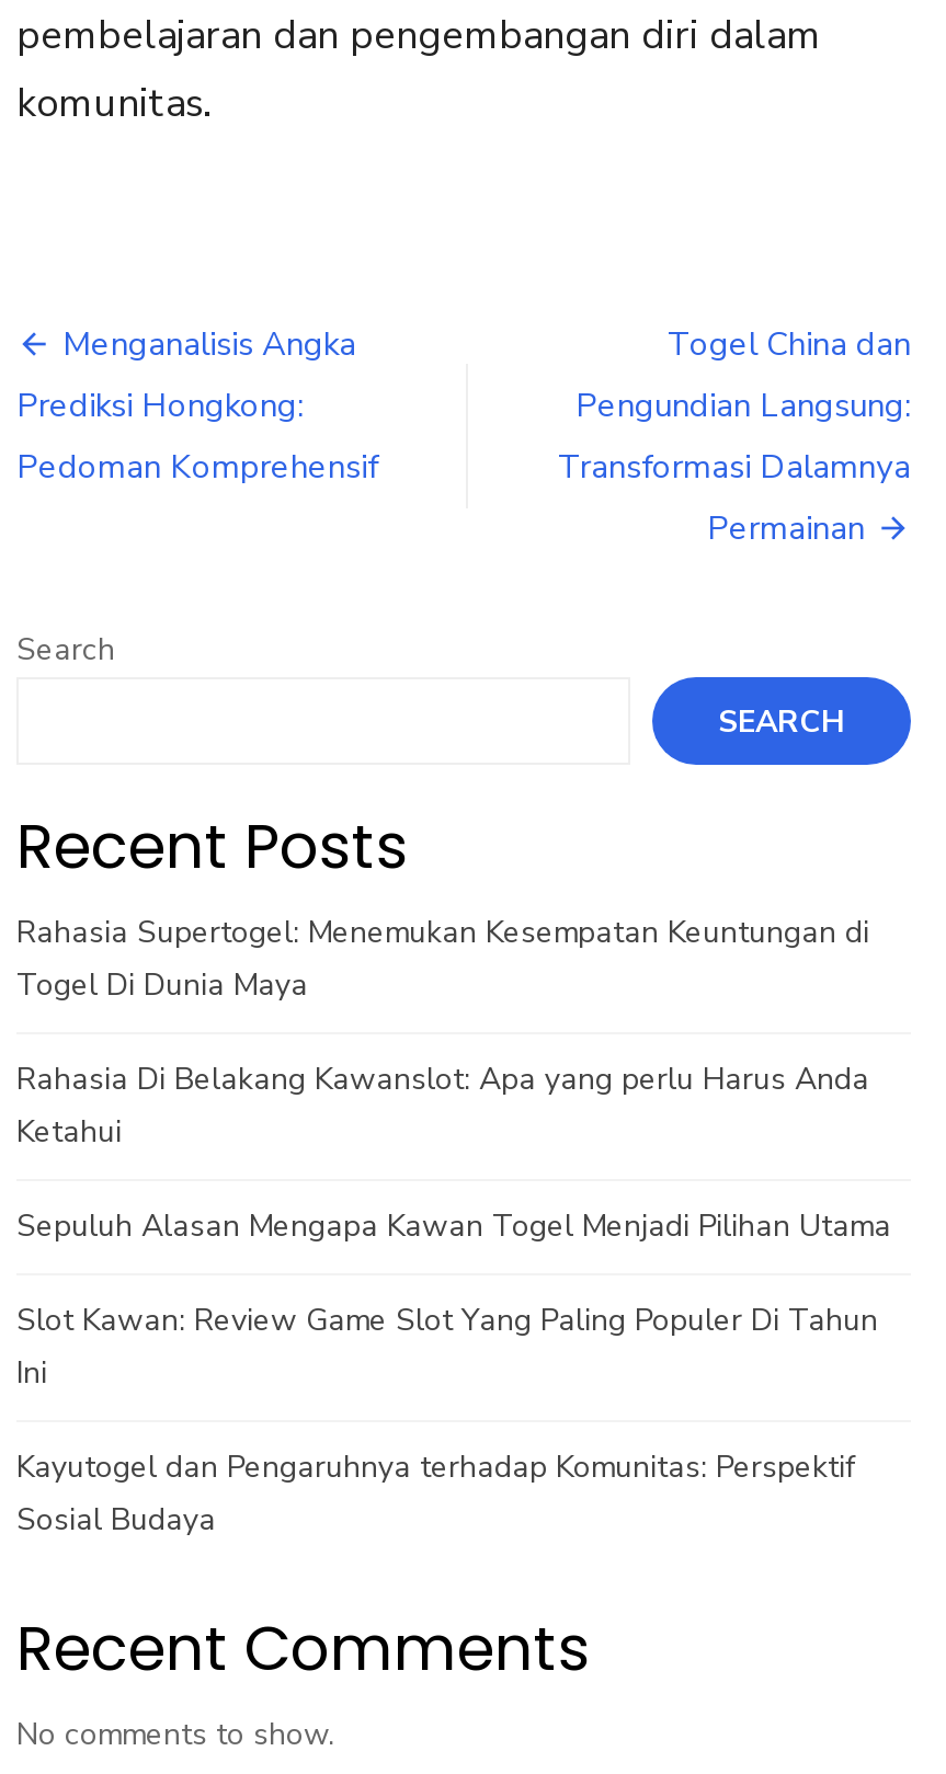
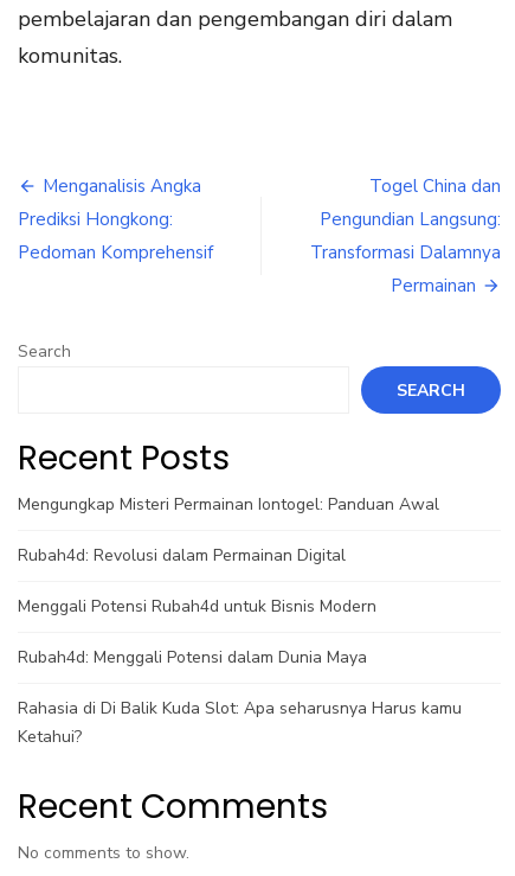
[16,912,869,1006] Rahasia Supertogel: Menemukan Kesempatan Keuntungan di | Togel Di Dunia Maya -> [18,493,439,516] Mengungkap Misteri Permainan Iontogel: Panduan Awal
[16,1058,869,1153] Rahasia Di Belakang Kawanslot: Apa yang perlu Harus Anda | Ketahui -> [18,544,346,567] Rubah4d: Revolusi dalam Permainan Digital
[16,1205,891,1247] Sepuluh Alasan Mengapa Kawan Togel Menjadi Pilihan Utama -> [18,595,376,618] Menggali Potensi Rubah4d untuk Bisnis Modern
[16,1300,878,1394] Slot Kawan: Review Game Slot Yang Paling Populer Di Tahun | Ini -> [18,646,367,669] Rubah4d: Menggali Potensi dalam Dunia Maya
[16,1446,856,1541] Kayutogel dan Pengaruhnya terhadap Komunitas: Perspektif | Sosial Budaya -> [18,697,462,748] Rahasia di Di Balik Kuda Slot: Apa seharusnya Harus kamu | Ketahui?

